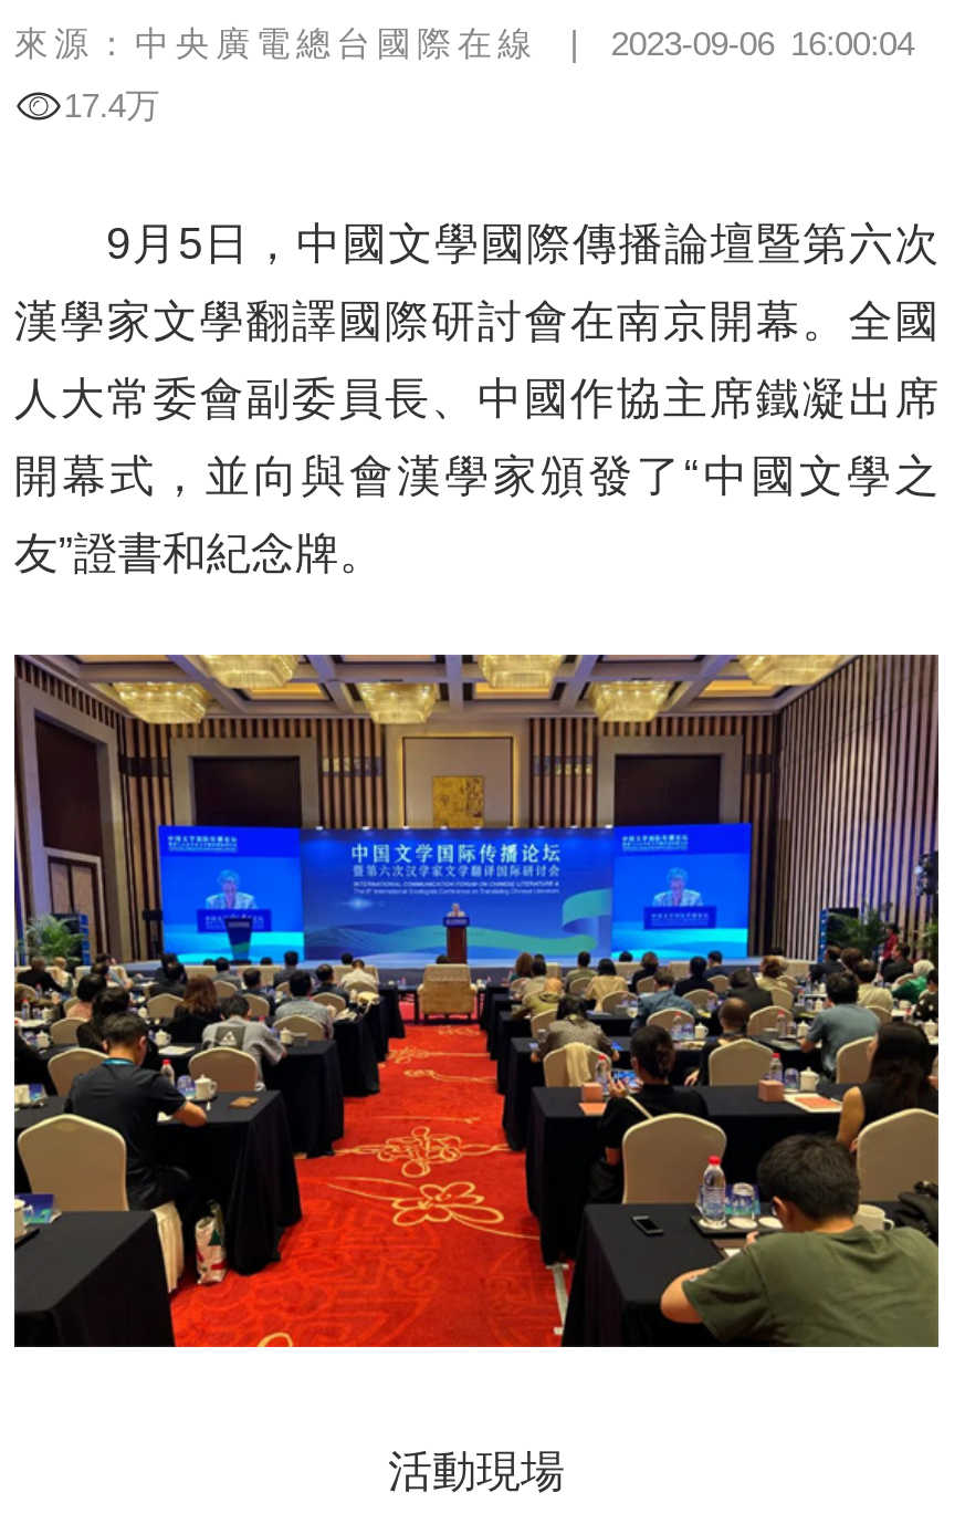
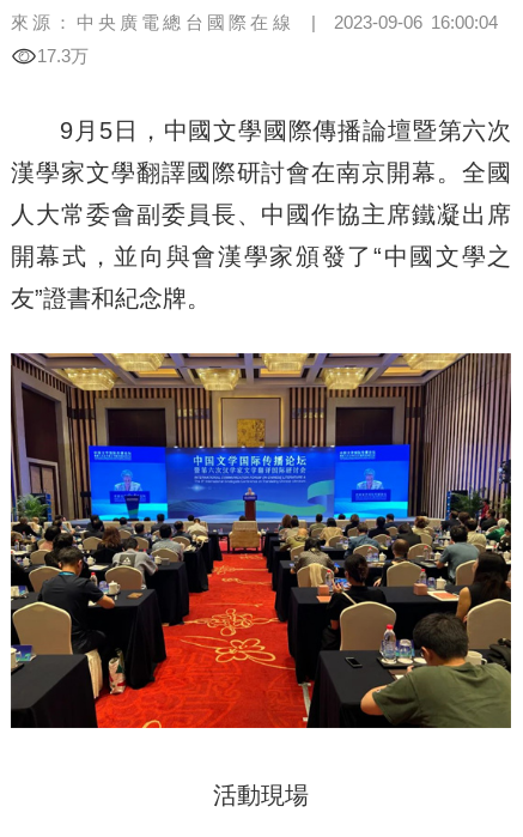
[63,86,159,123] 17.4万 -> [37,45,89,65] 17.3万

